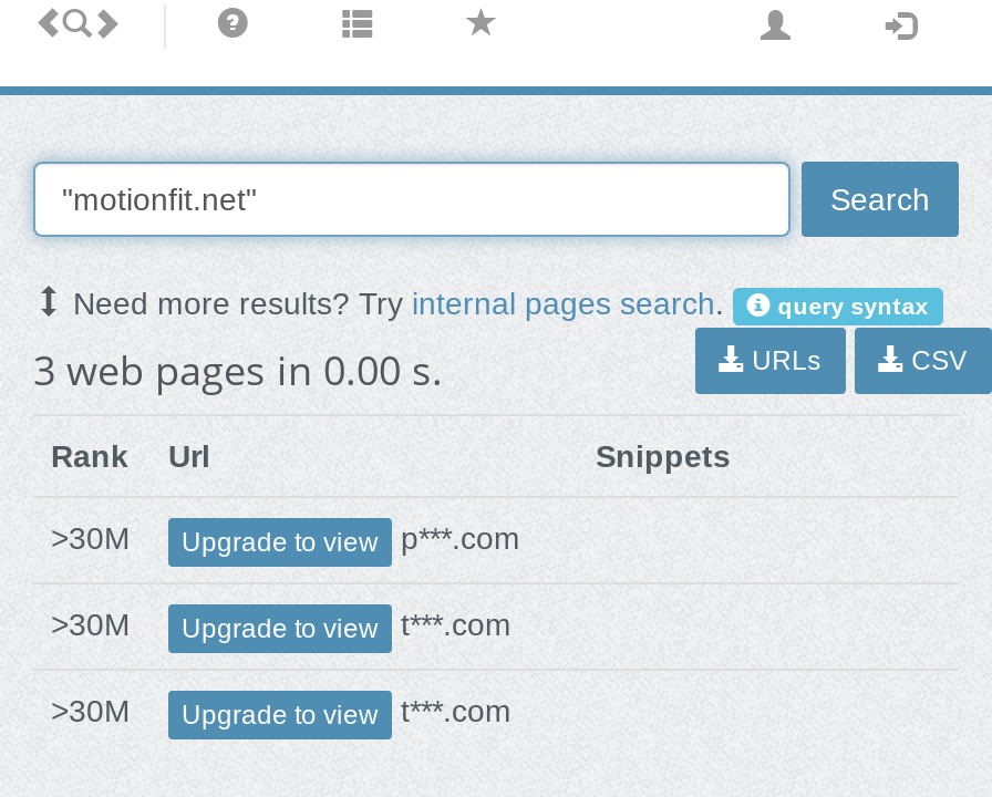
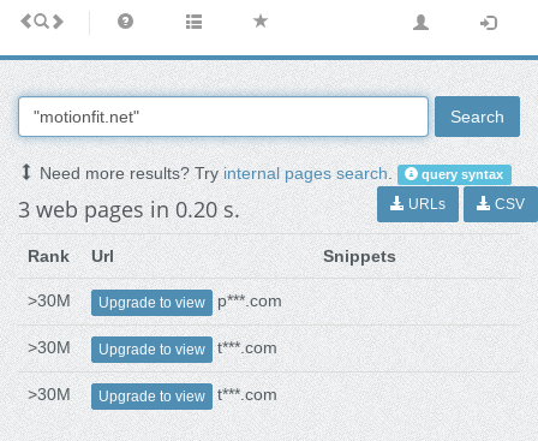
[33,344,443,397] 3 web pages in 0.00 s. -> [18,195,240,224] 3 web pages in 0.20 s.

